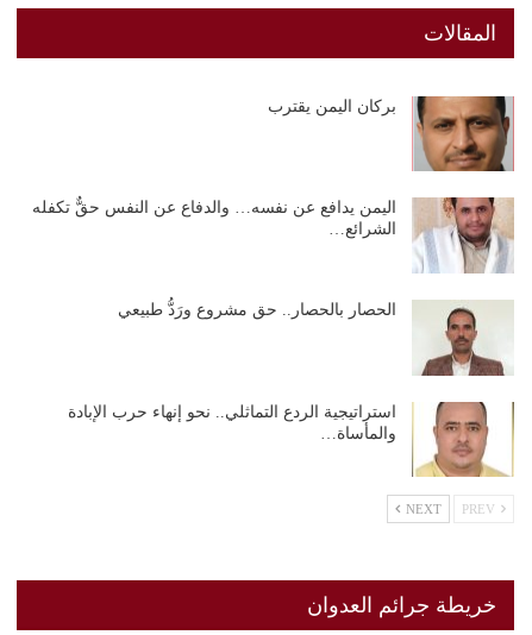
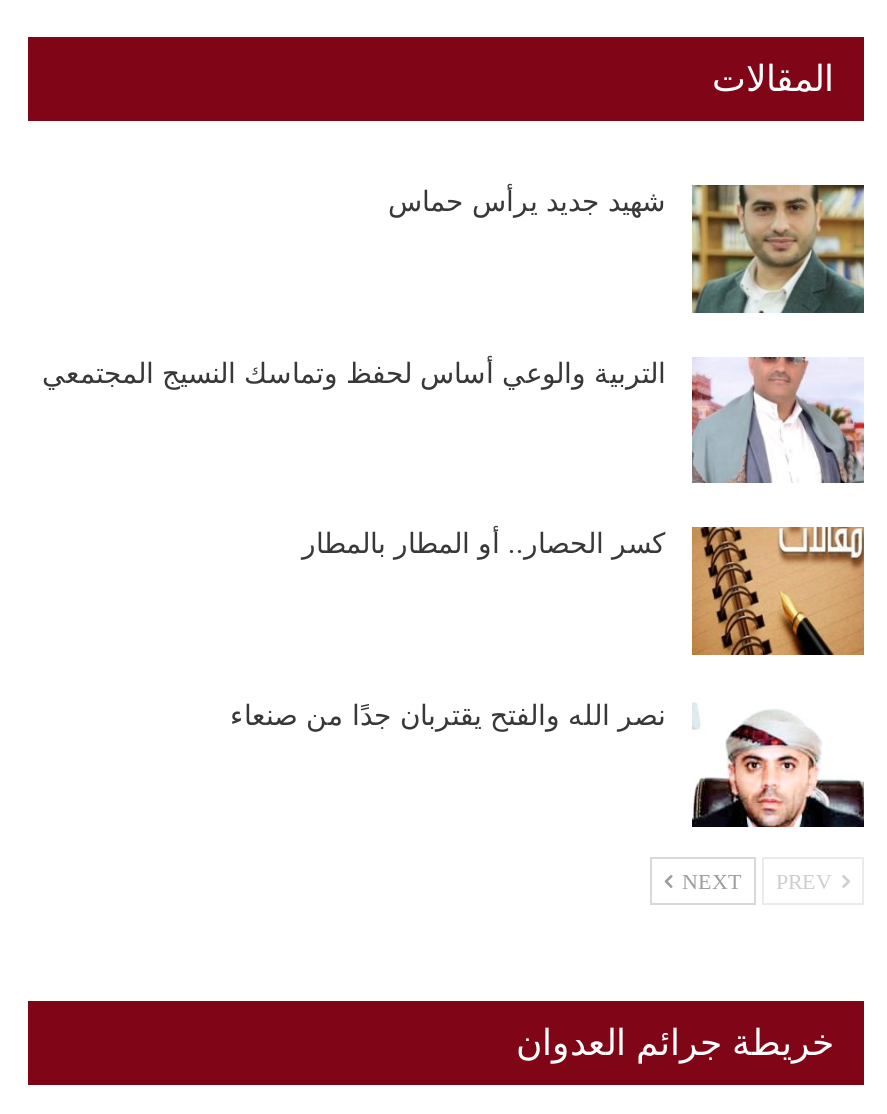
[268,95,514,172] [image] | بركان اليمن يقترب -> [388,184,866,314] [image] | شهيد جديد يرأس حماس
[32,196,514,275] [image] | اليمن يدافع عن نفسه… والدفاع عن النفس حقٌّ تكفله | الشرائع… -> [42,356,864,484] [image] | التربية والوعي أساس لحفظ وتماسك النسيج المجتمعي
[118,300,514,377] [image] | الحصار بالحصار.. حق مشروع ورَدُّ طبيعي -> [302,524,866,656] [image] | كسر الحصار.. أو المطار بالمطار
[68,401,515,478] [image] | استراتيجية الردع التماثلي.. نحو إنهاء حرب الإبادة | والمأساة… -> [230,700,866,830] [image] | نصر الله والفتح يقتربان جدًا من صنعاء

